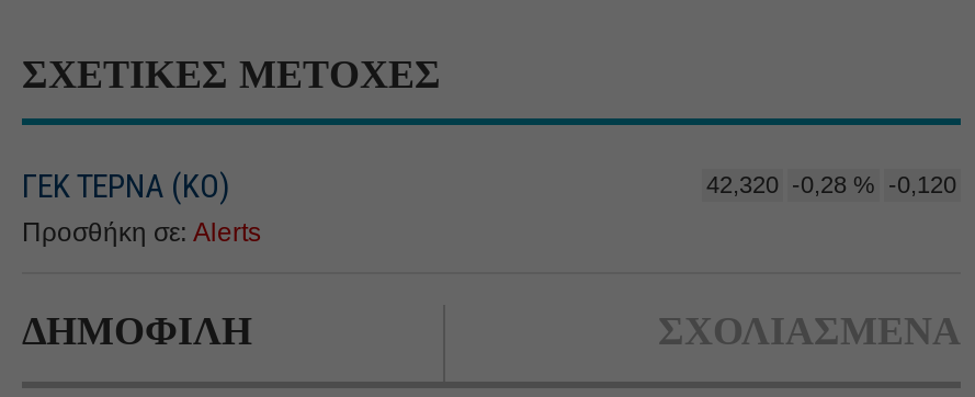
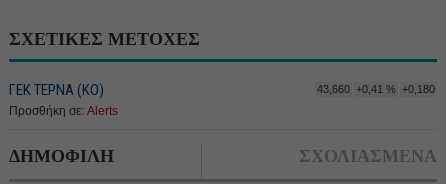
[706,171,956,197] 42,320 -0,28 % -0,120 -> [317,83,435,95] 43,660 +0,41 % +0,180

